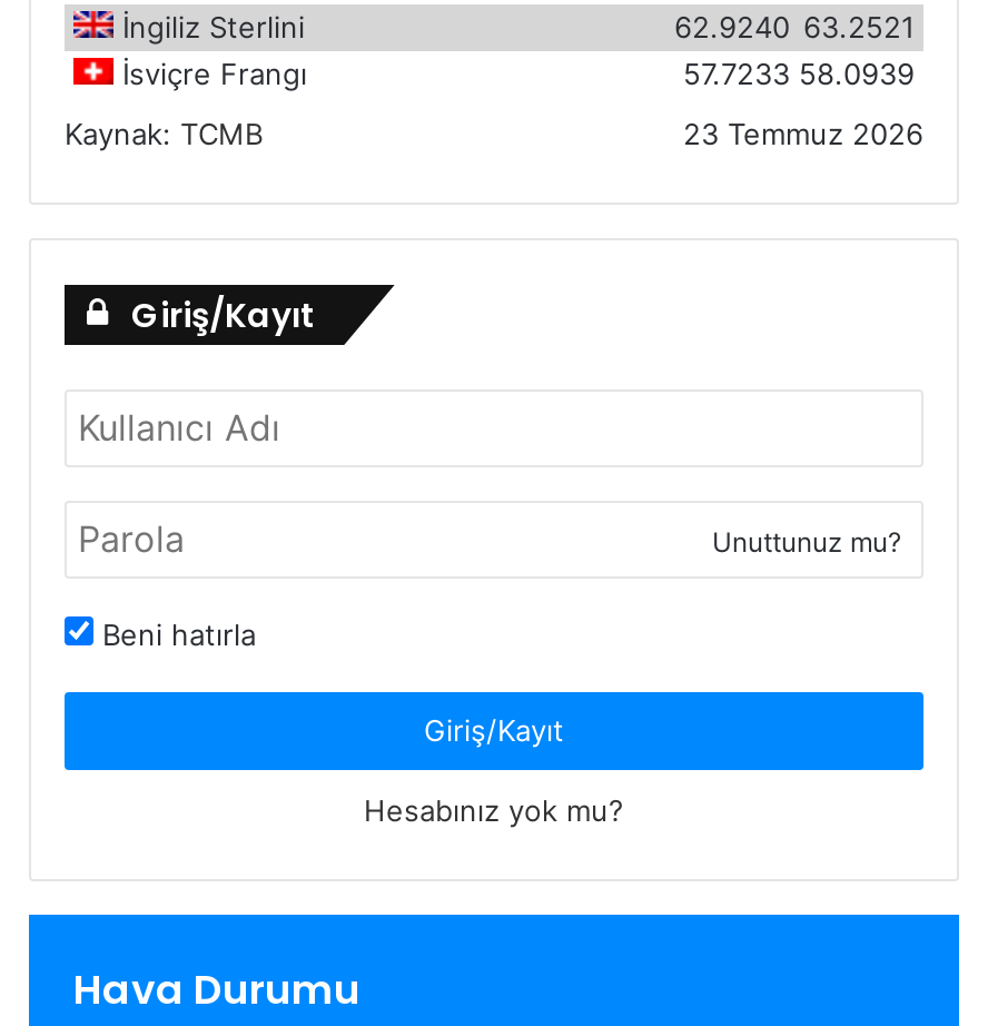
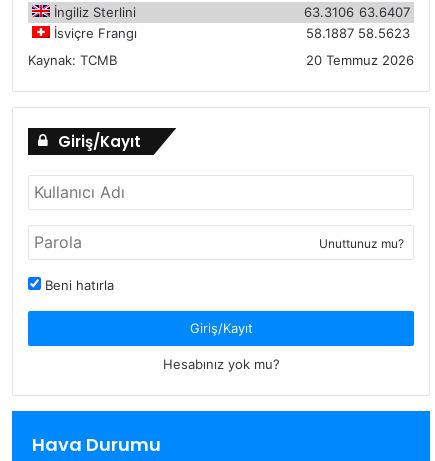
[674,8,790,43] 62.9240 -> [304,3,354,19] 63.3106
[803,8,915,43] 63.2521 -> [359,3,410,19] 63.6407
[683,55,790,90] 57.7233 -> [306,24,354,40] 58.1887
[799,55,915,90] 58.0939 -> [358,24,410,40] 58.5623
[683,115,923,150] 23 Temmuz 2026 -> [306,51,414,67] 20 Temmuz 2026

